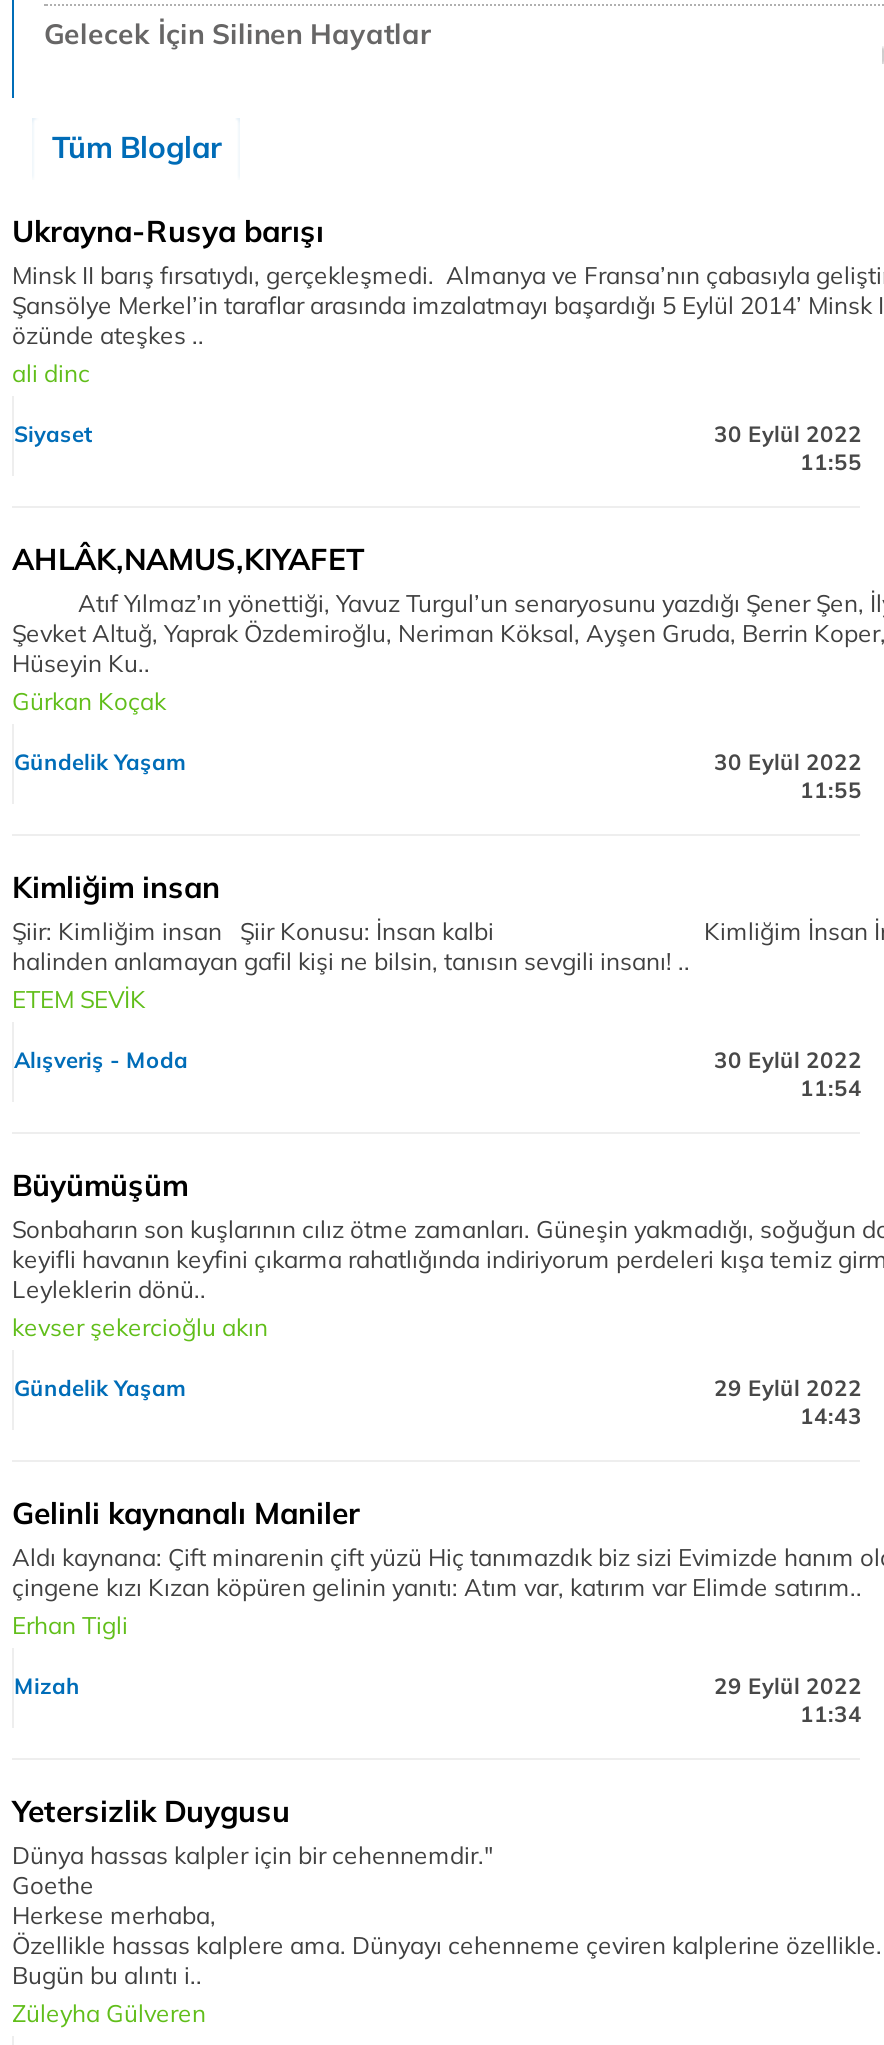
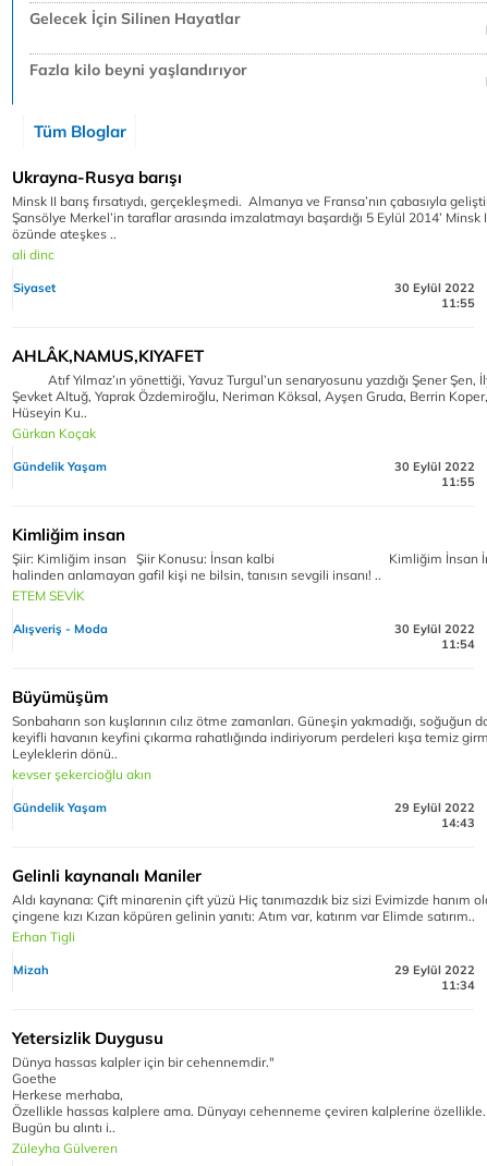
none -> [29,60,247,80] Fazla kilo beyni yaşlandırıyor

